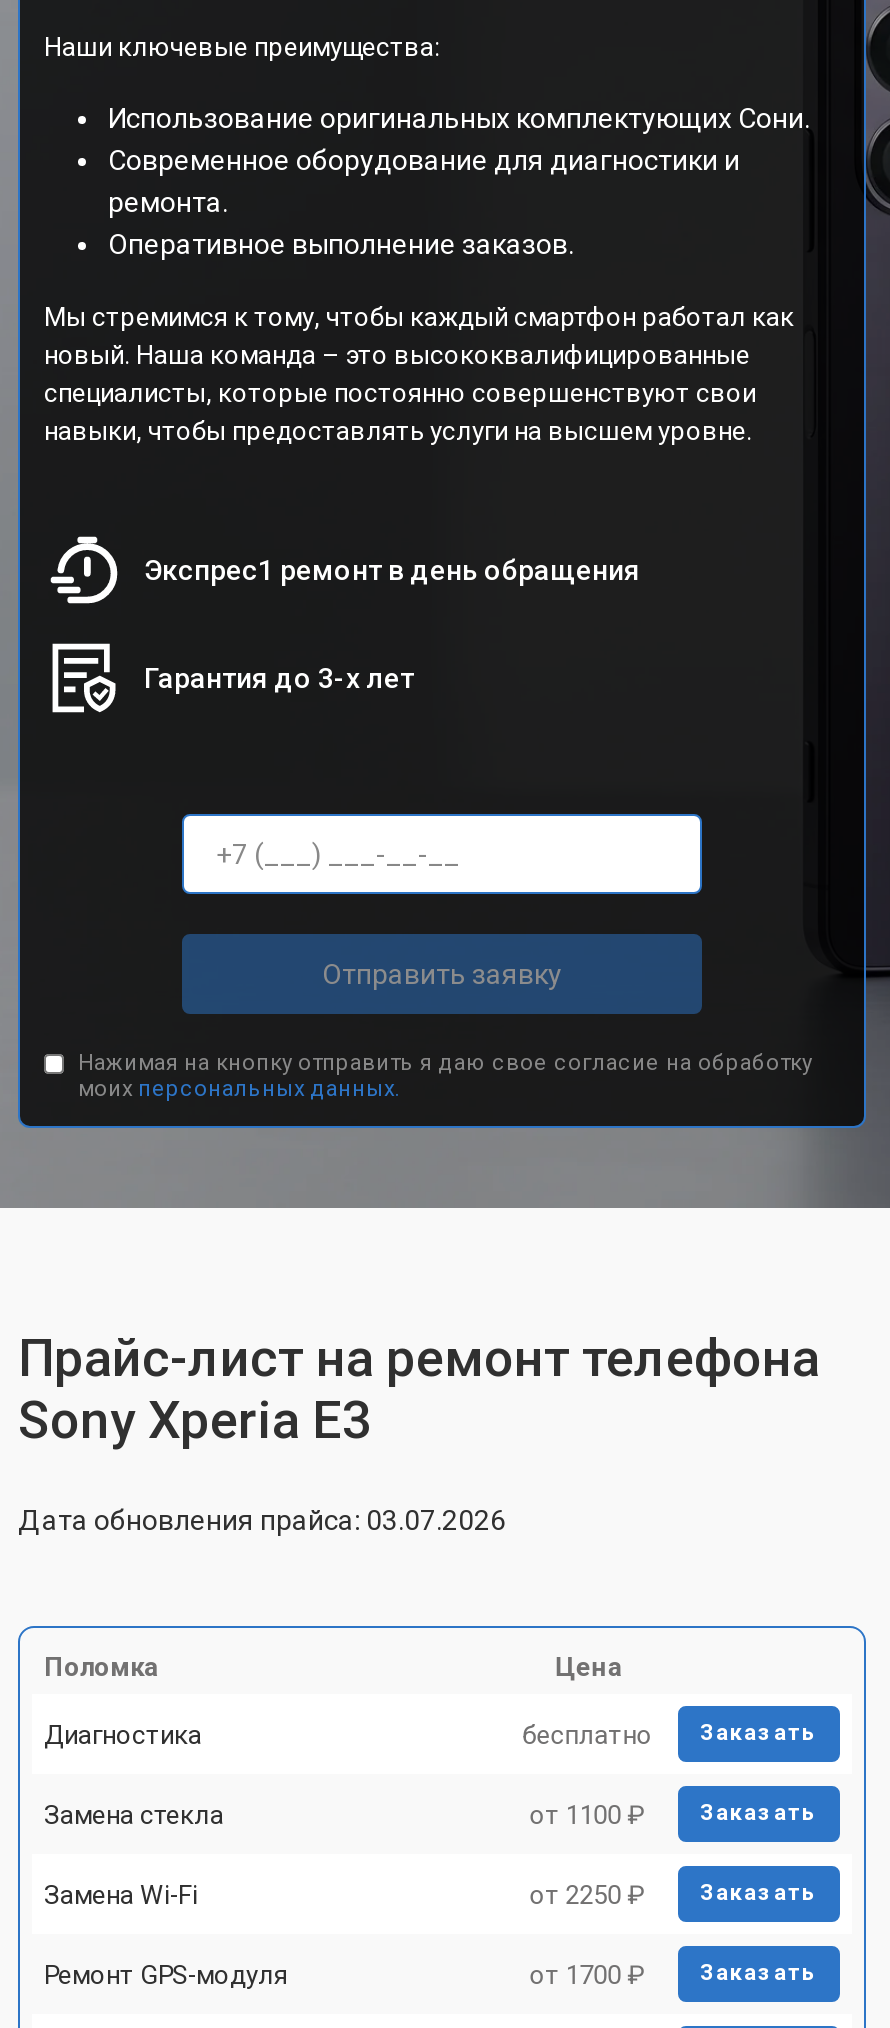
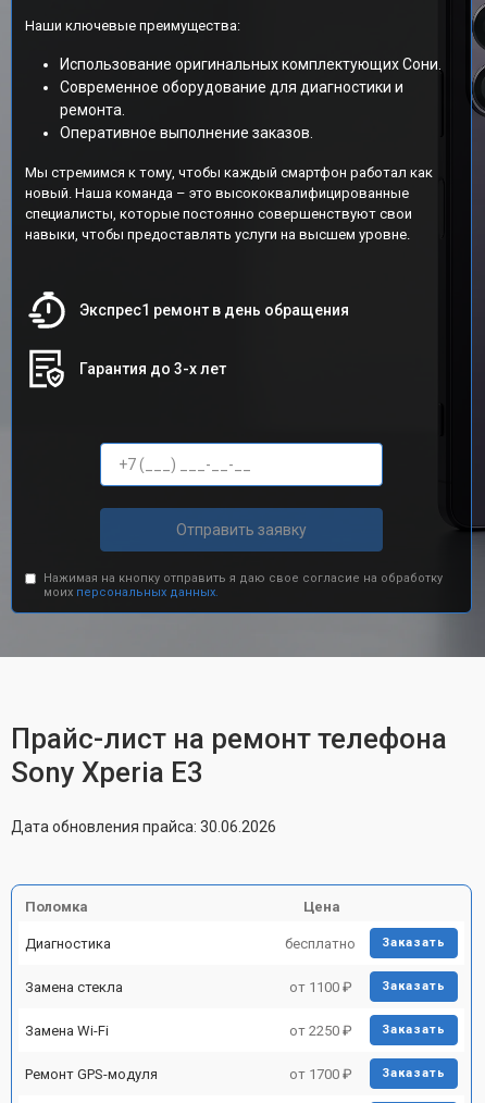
[18,1504,506,1536] Дата обновления прайса: 03.07.2026 -> [11,818,276,835] Дата обновления прайса: 30.06.2026

